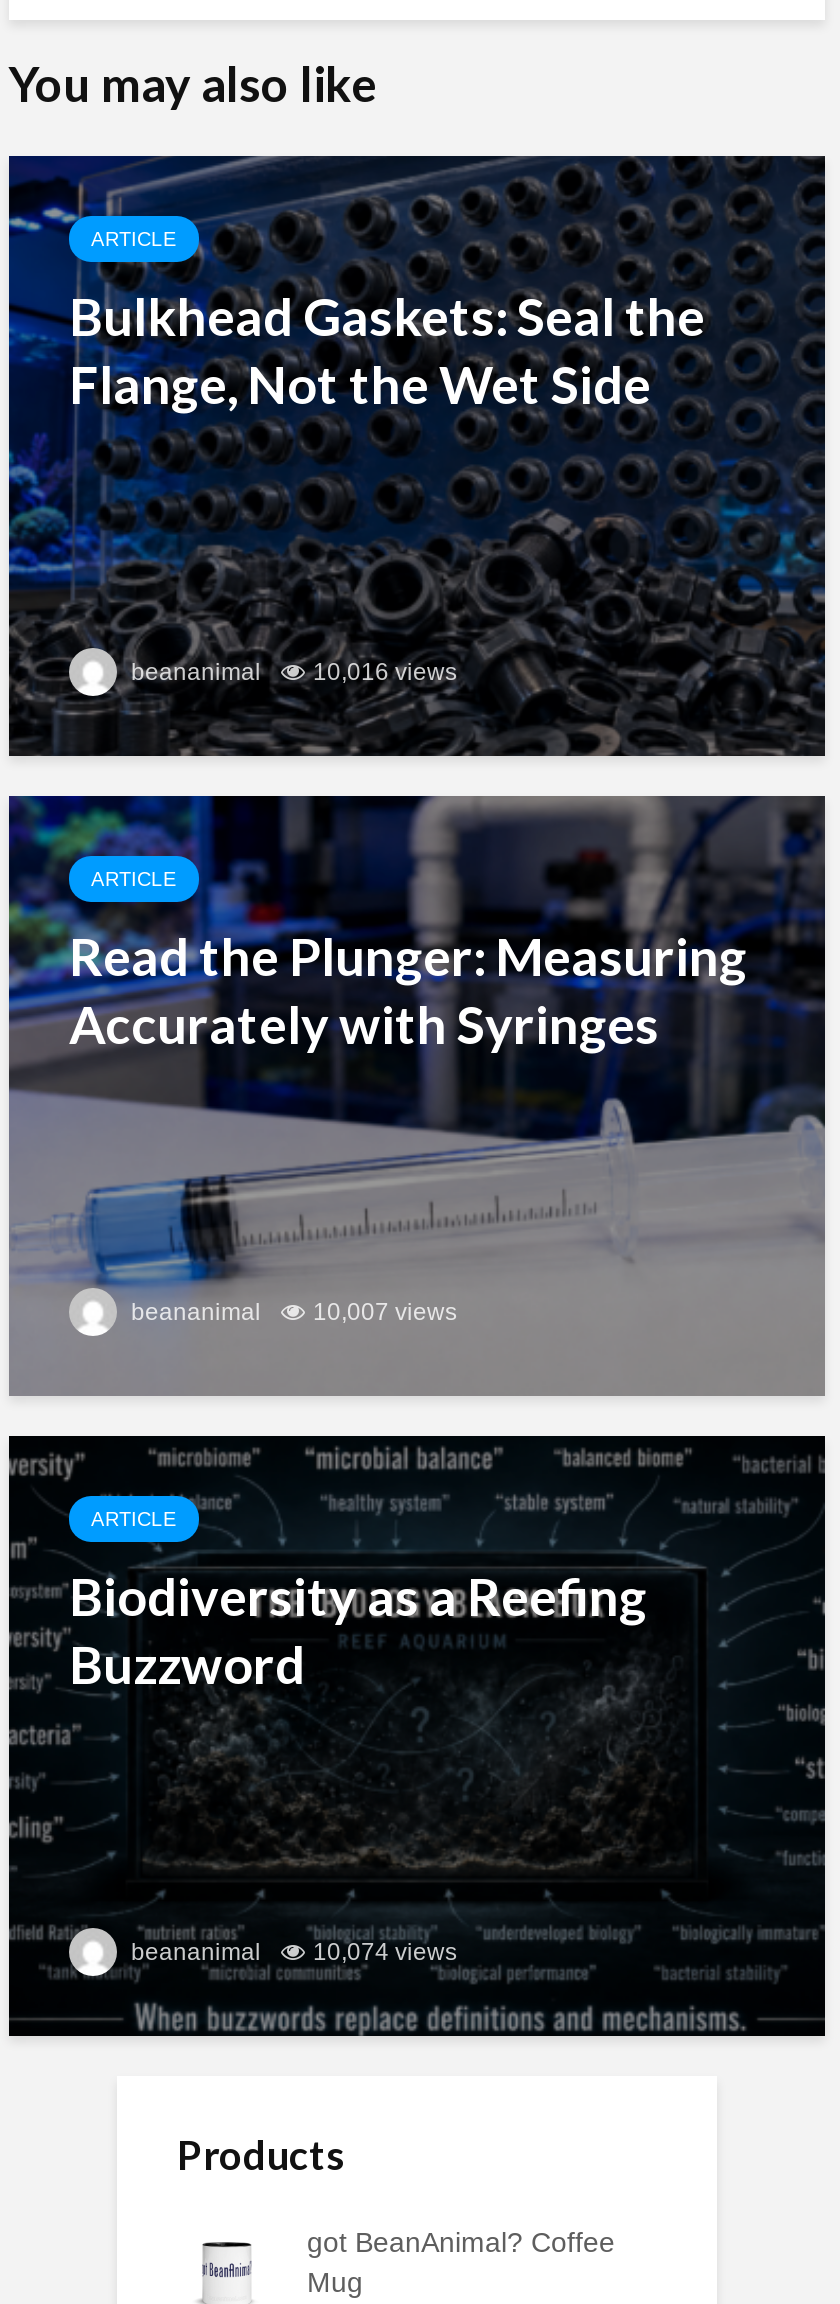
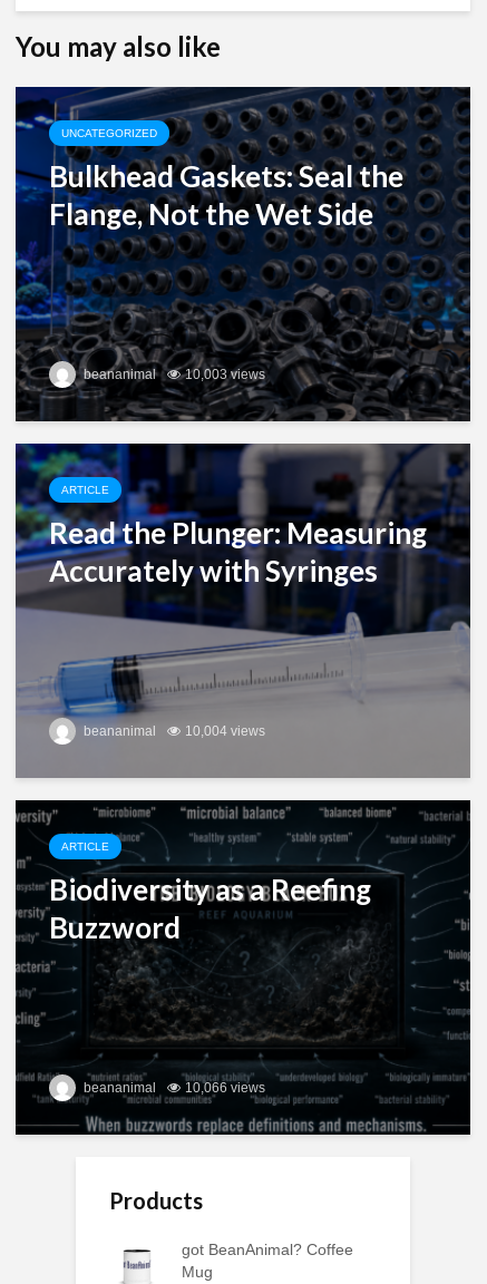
[91,228,177,250] ARTICLE -> [61,127,157,139] UNCATEGORIZED
[125,658,457,686] beananimal 10,016 views -> [80,366,265,382] beananimal 10,003 views
[125,1298,457,1326] beananimal 10,007 views -> [80,723,265,739] beananimal 10,004 views
[125,1938,457,1966] beananimal 10,074 views -> [80,1080,265,1095] beananimal 10,066 views

